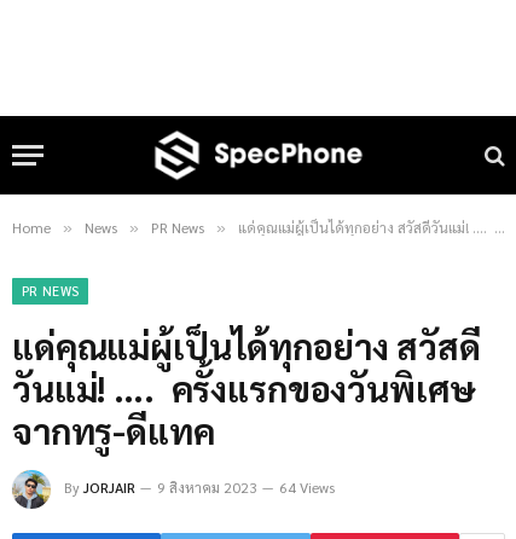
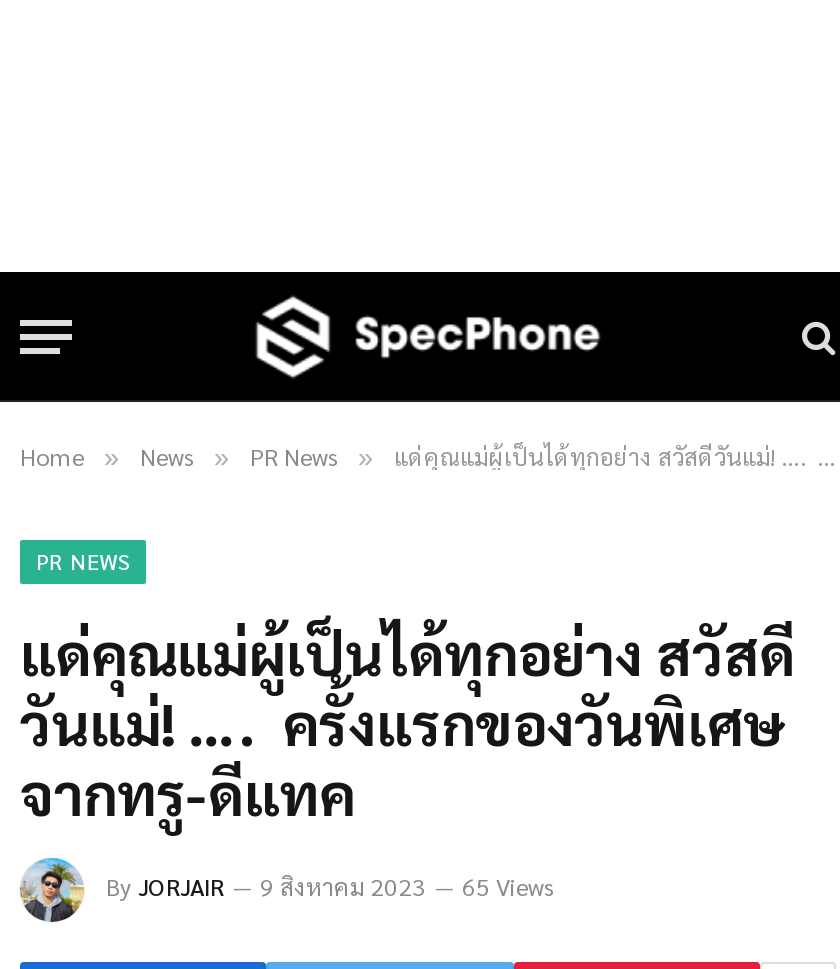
[64,478,335,497] By JORJAIR 9 สิงหาคม 2023 64 Views -> [106,870,554,902] By JORJAIR 9 สิงหาคม 2023 65 Views

